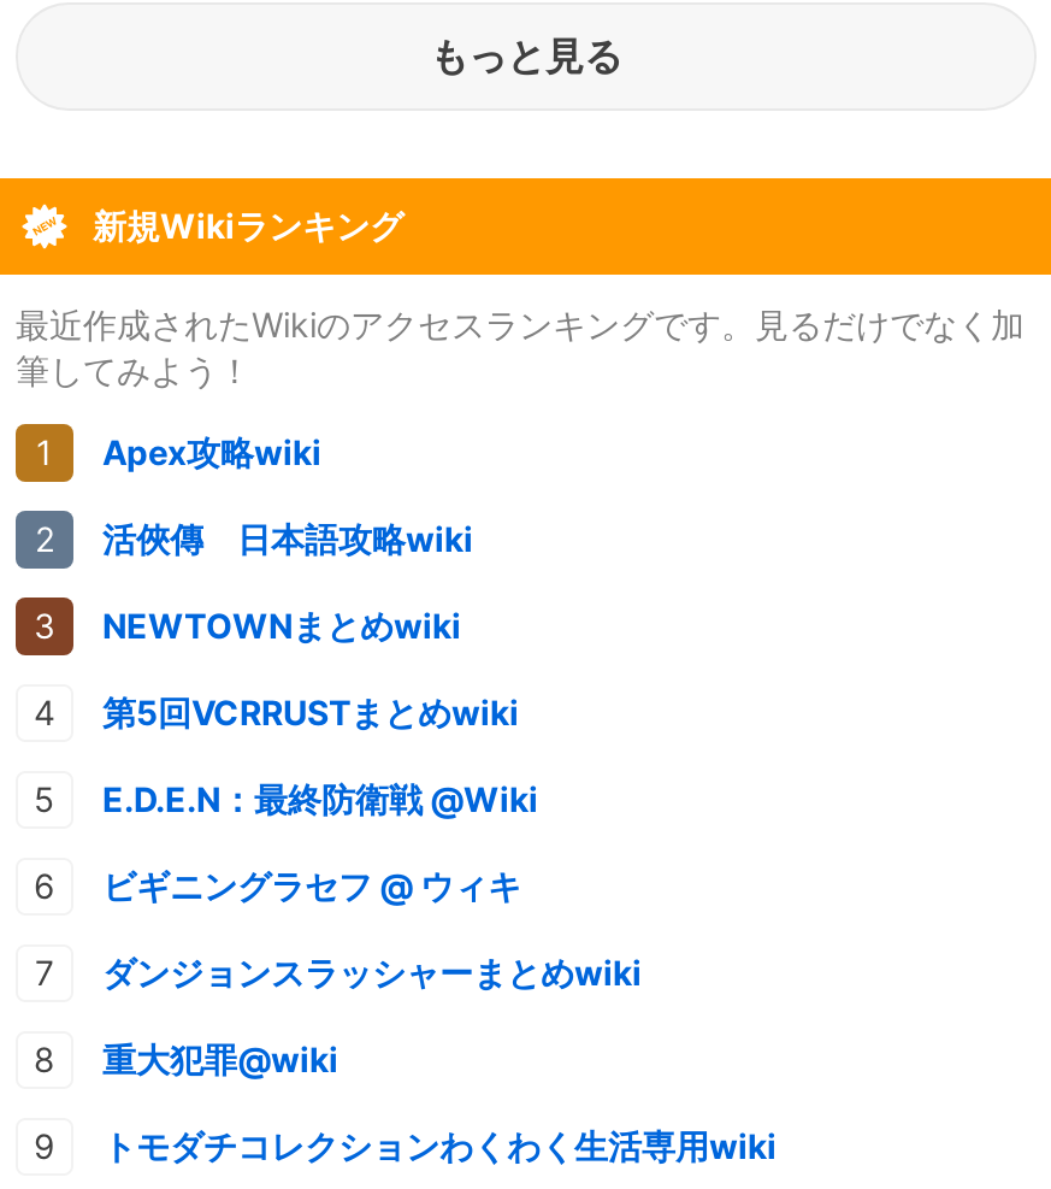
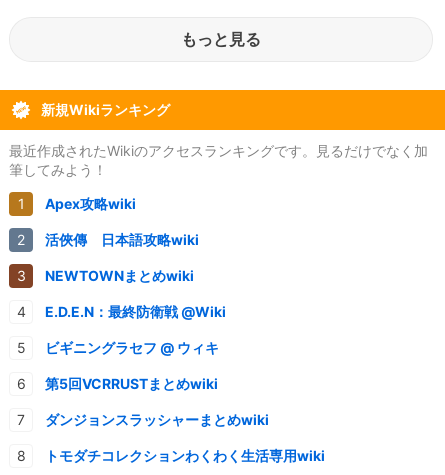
moved [102,691,519,731] -> [45,375,218,392]: 第5回VCRRUSTまとめwiki
[102,1037,338,1078] 重大犯罪@wiki -> none

